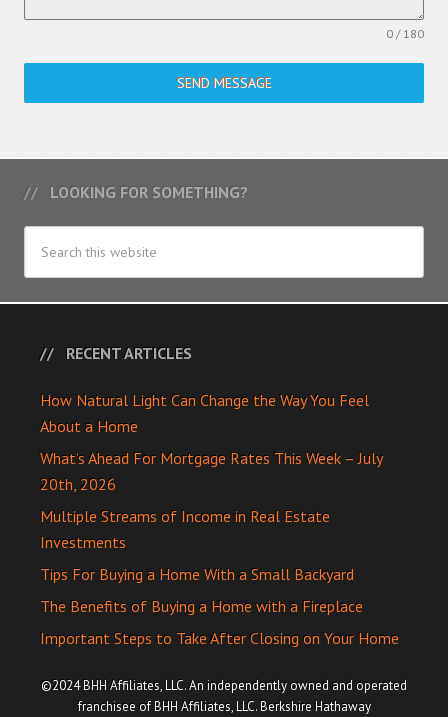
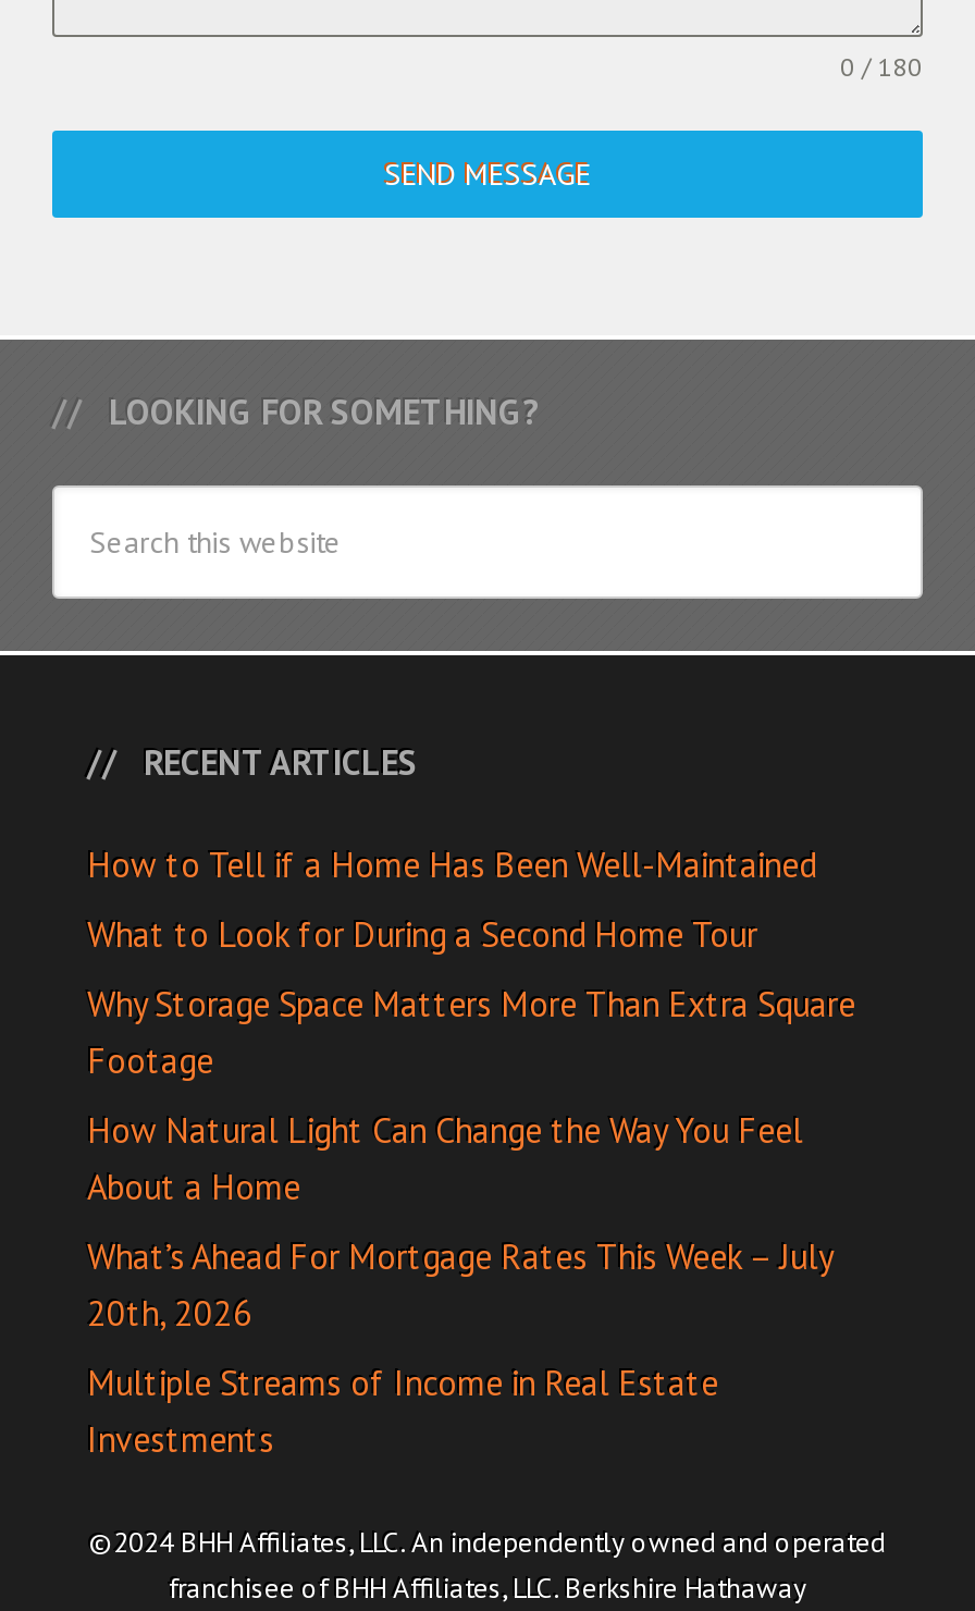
none -> [87,842,855,1081] How to Tell if a Home Has Been Well-Maintained | What to Look for During a Second Home Tour | Why Storage Space Matters More Than Extra Square | Footage
moved [40,390,382,552] -> [87,1107,831,1460]: How Natural Light Can Change the Way You Feel | About a Home | What’s Ahead For Mortgage Rates This Week – July | 20th, 2026 | Multiple Streams of Income in Real Estate | Investments
[40,564,399,648] Tips For Buying a Home With a Small Backyard | The Benefits of Buying a Home with a Fireplace | Important Steps to Take After Closing on Your Home -> none

